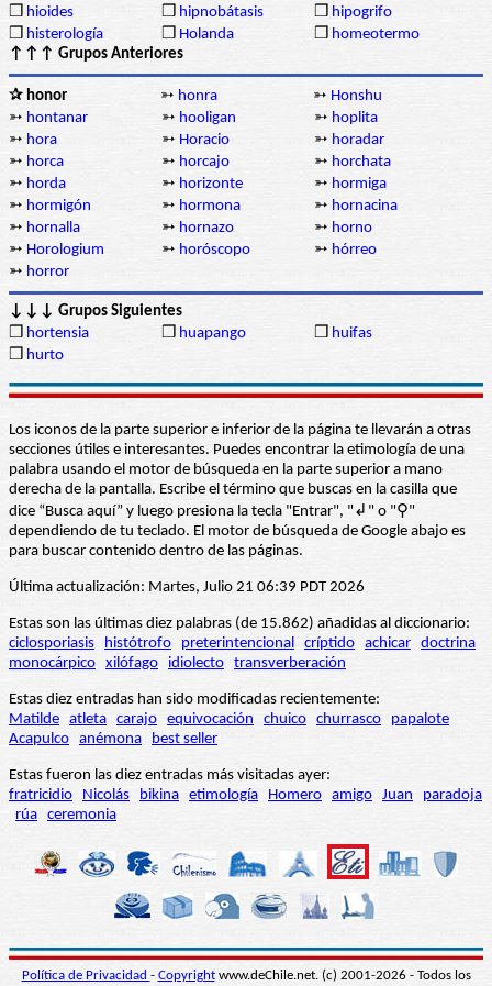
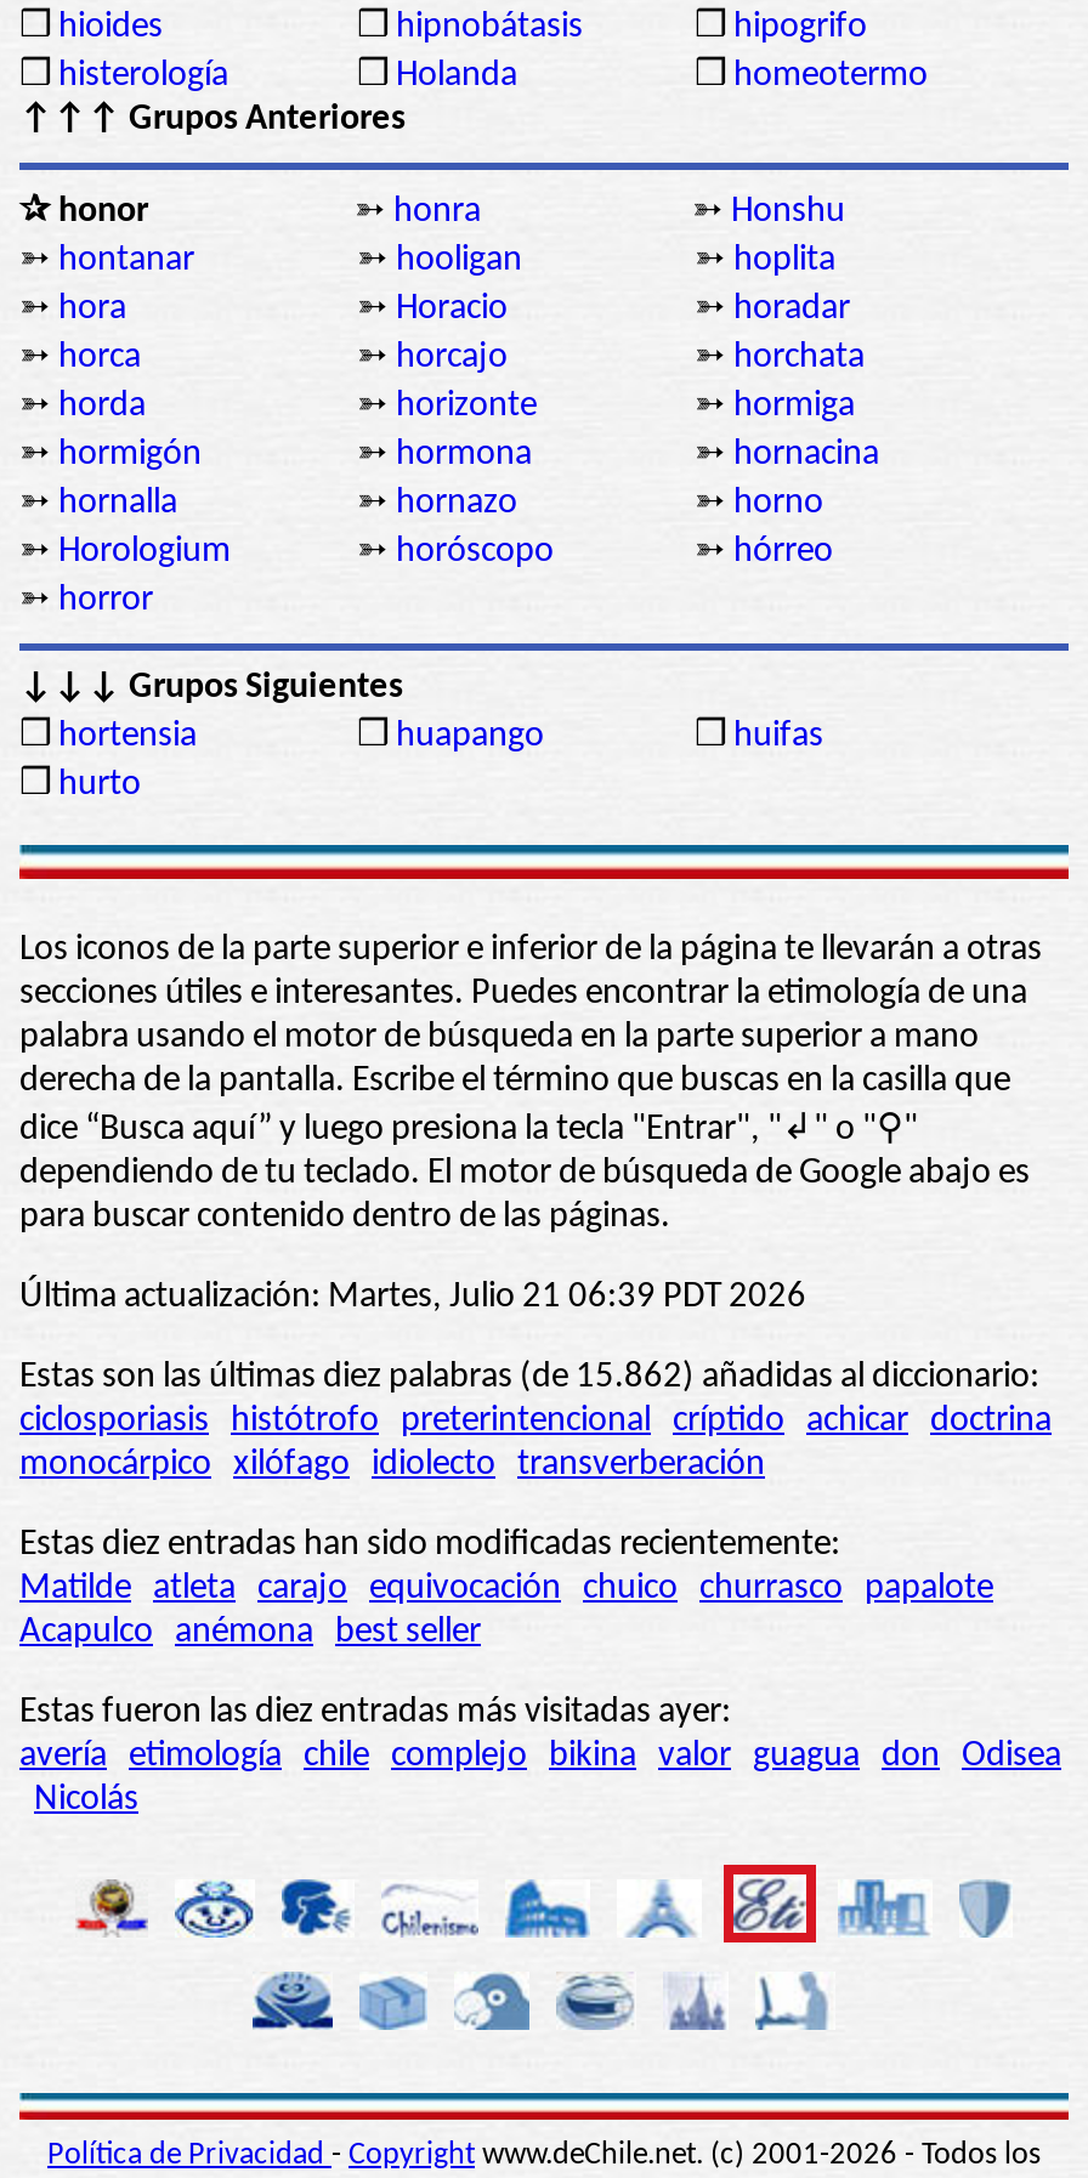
[9,787,482,823] fratricidio Nicolás bikina etimología Homero amigo Juan paradoja | rúa ceremonia -> [19,1739,1061,1819] avería etimología chile complejo bikina valor guagua don Odisea | Nicolás

